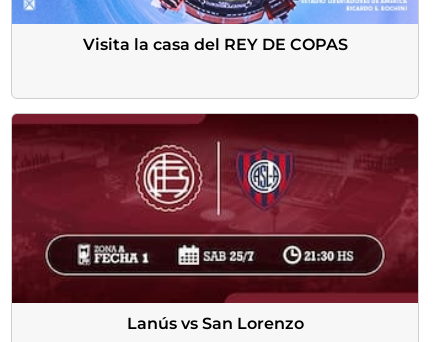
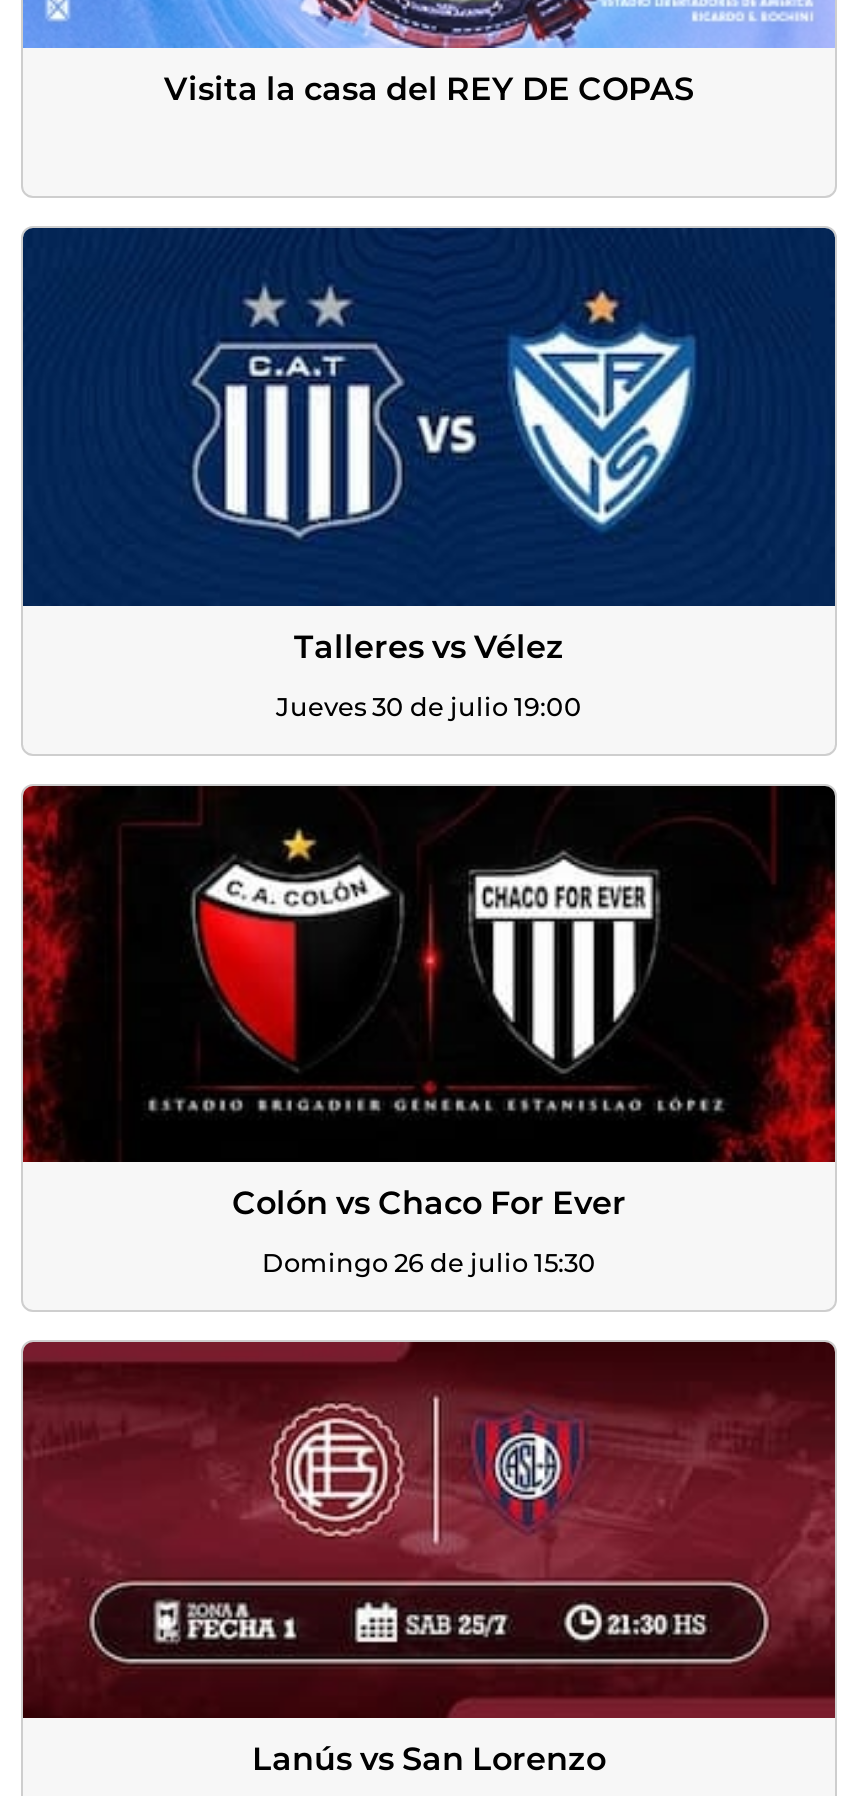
none -> [21,226,837,721] [image] | Talleres vs Vélez | Jueves 30 de julio 19:00
none -> [21,782,837,1278] [image] | Colón vs Chaco For Ever | Domingo 26 de julio 15:30

